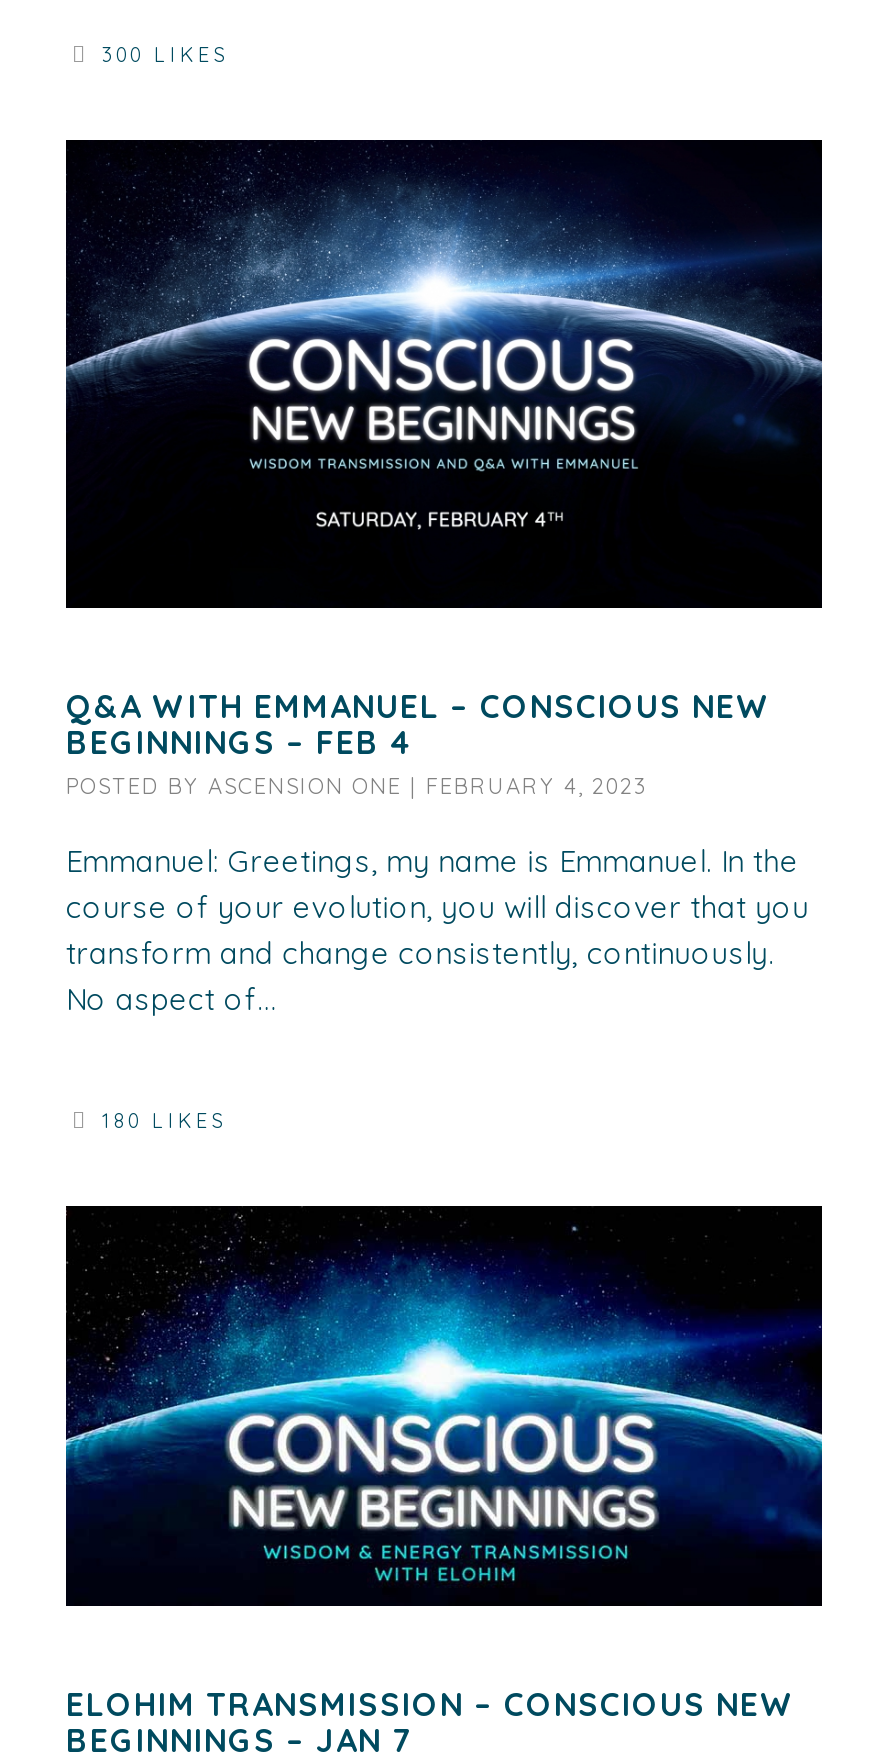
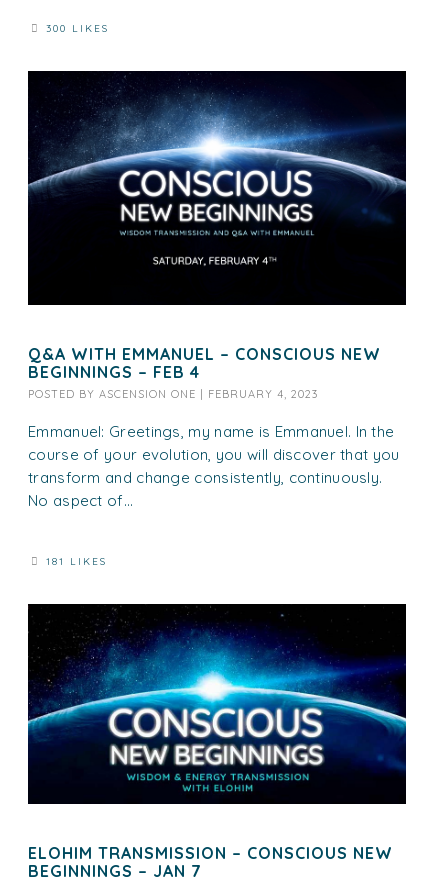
[102,1109,226,1135] 180 LIKES -> [46,555,107,568] 181 LIKES

